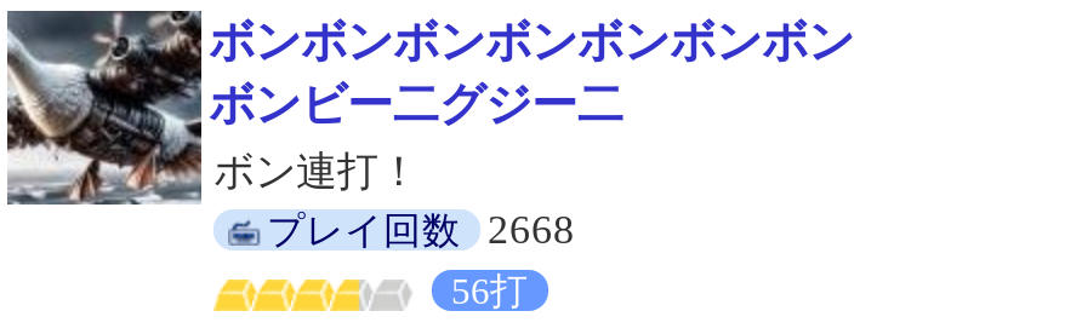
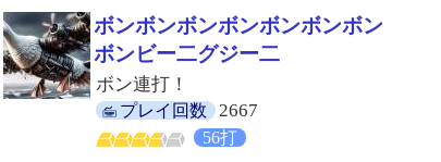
[267,208,575,254] プレイ回数 2668 -> [120,101,258,121] プレイ回数 2667

